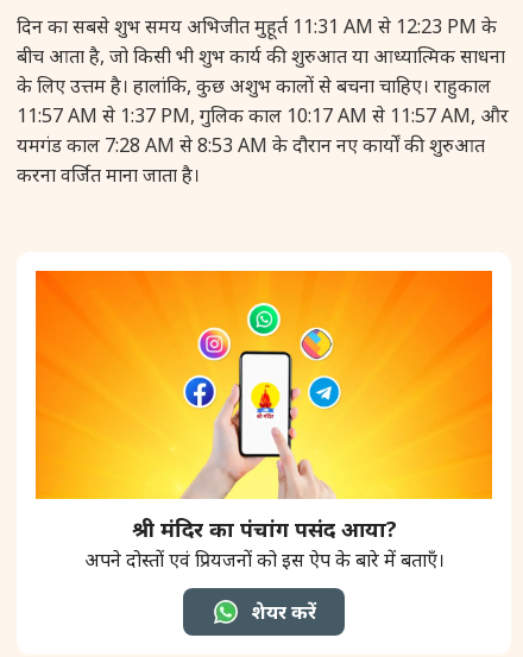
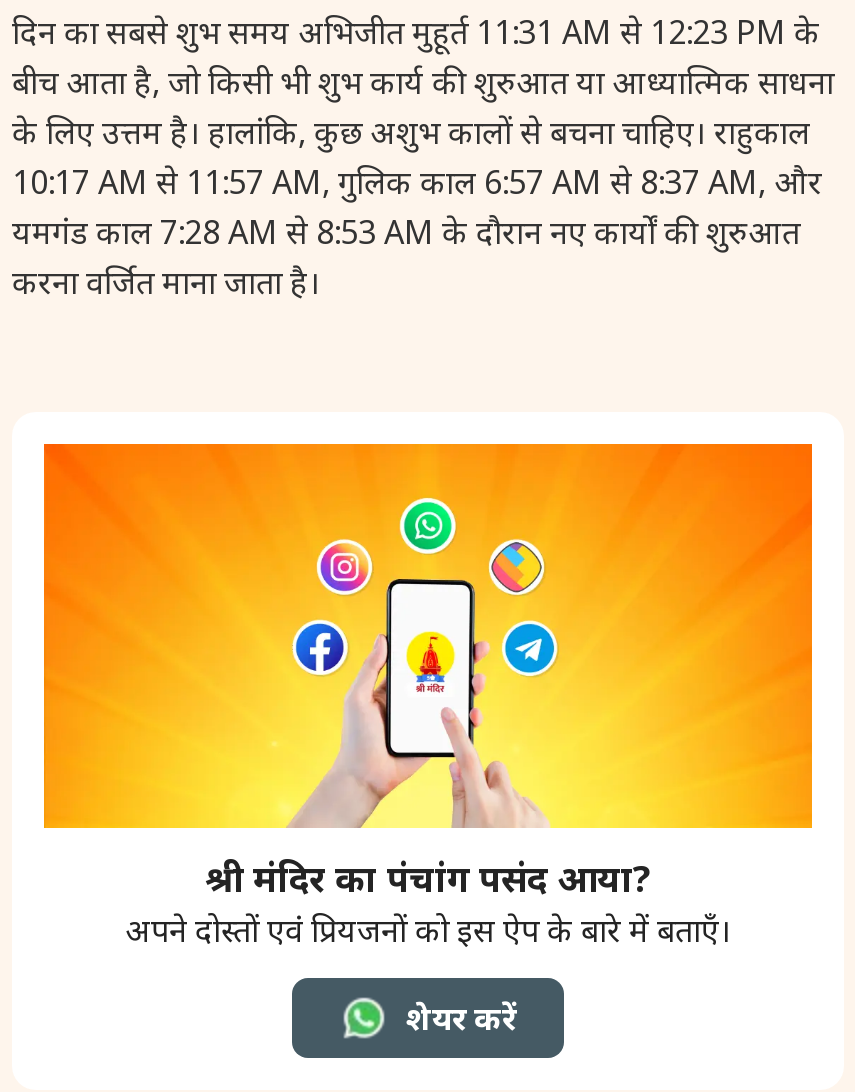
[17,102,509,128] 11:57 AM से 1:37 PM, गुलिक काल 10:17 AM से 11:57 AM, और -> [12,159,822,203] 10:17 AM से 11:57 AM, गुलिक काल 6:57 AM से 8:37 AM, और

